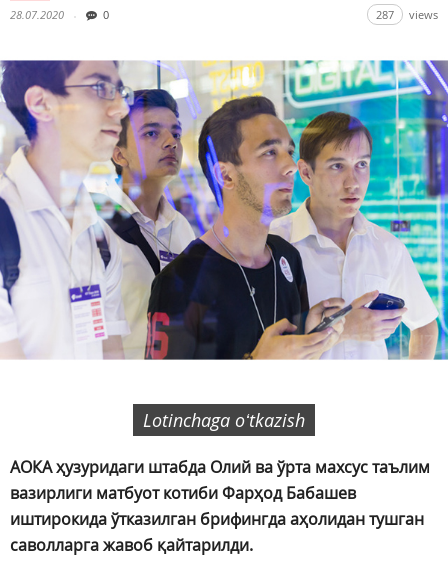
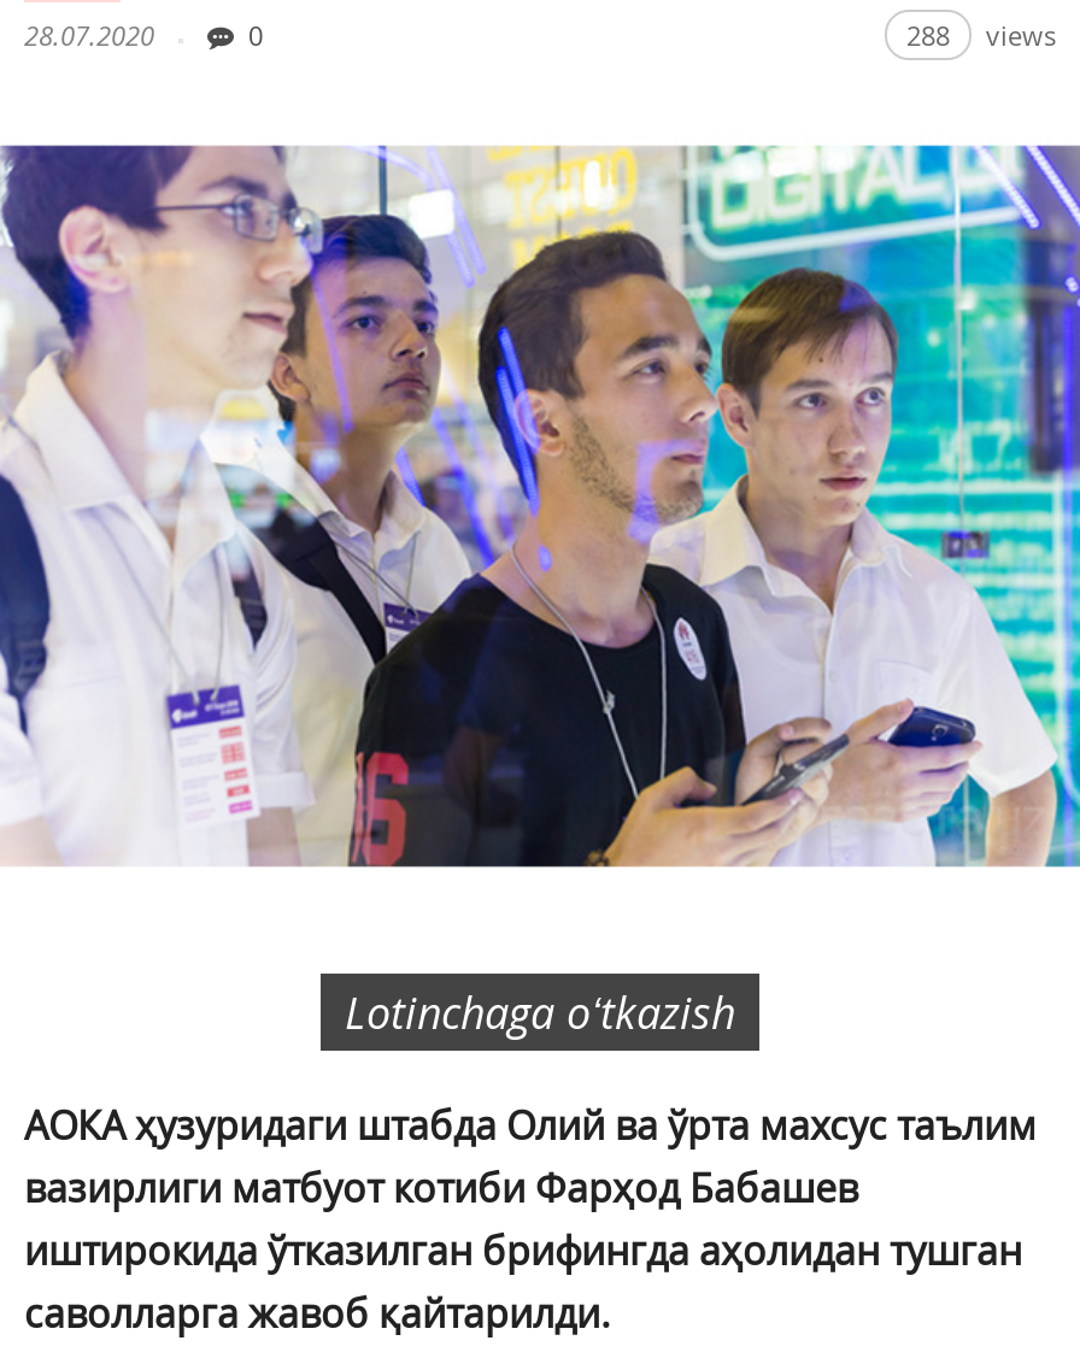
[376,7,438,22] 287 views -> [906,17,1056,53] 288 views

